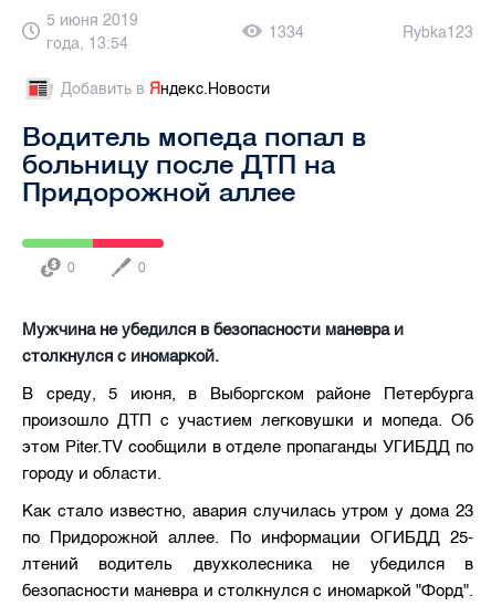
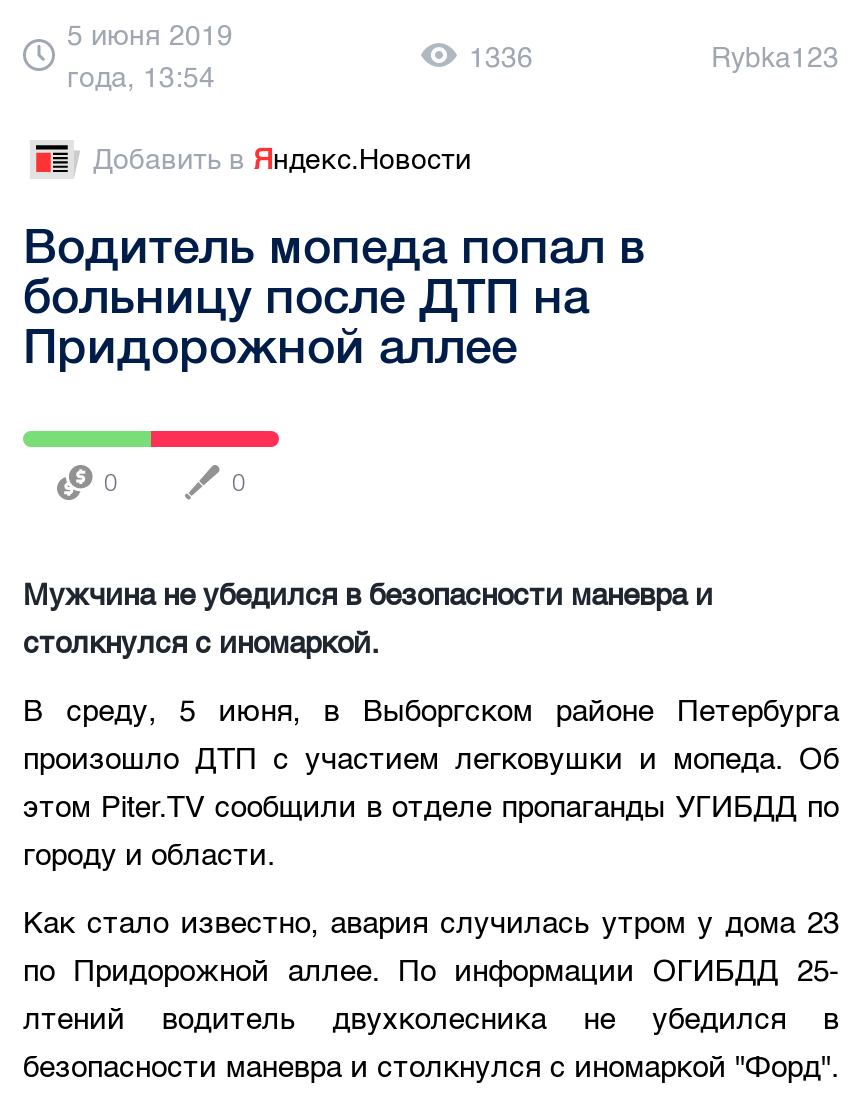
[269,23,304,42] 1334 -> [469,40,533,74] 1336

